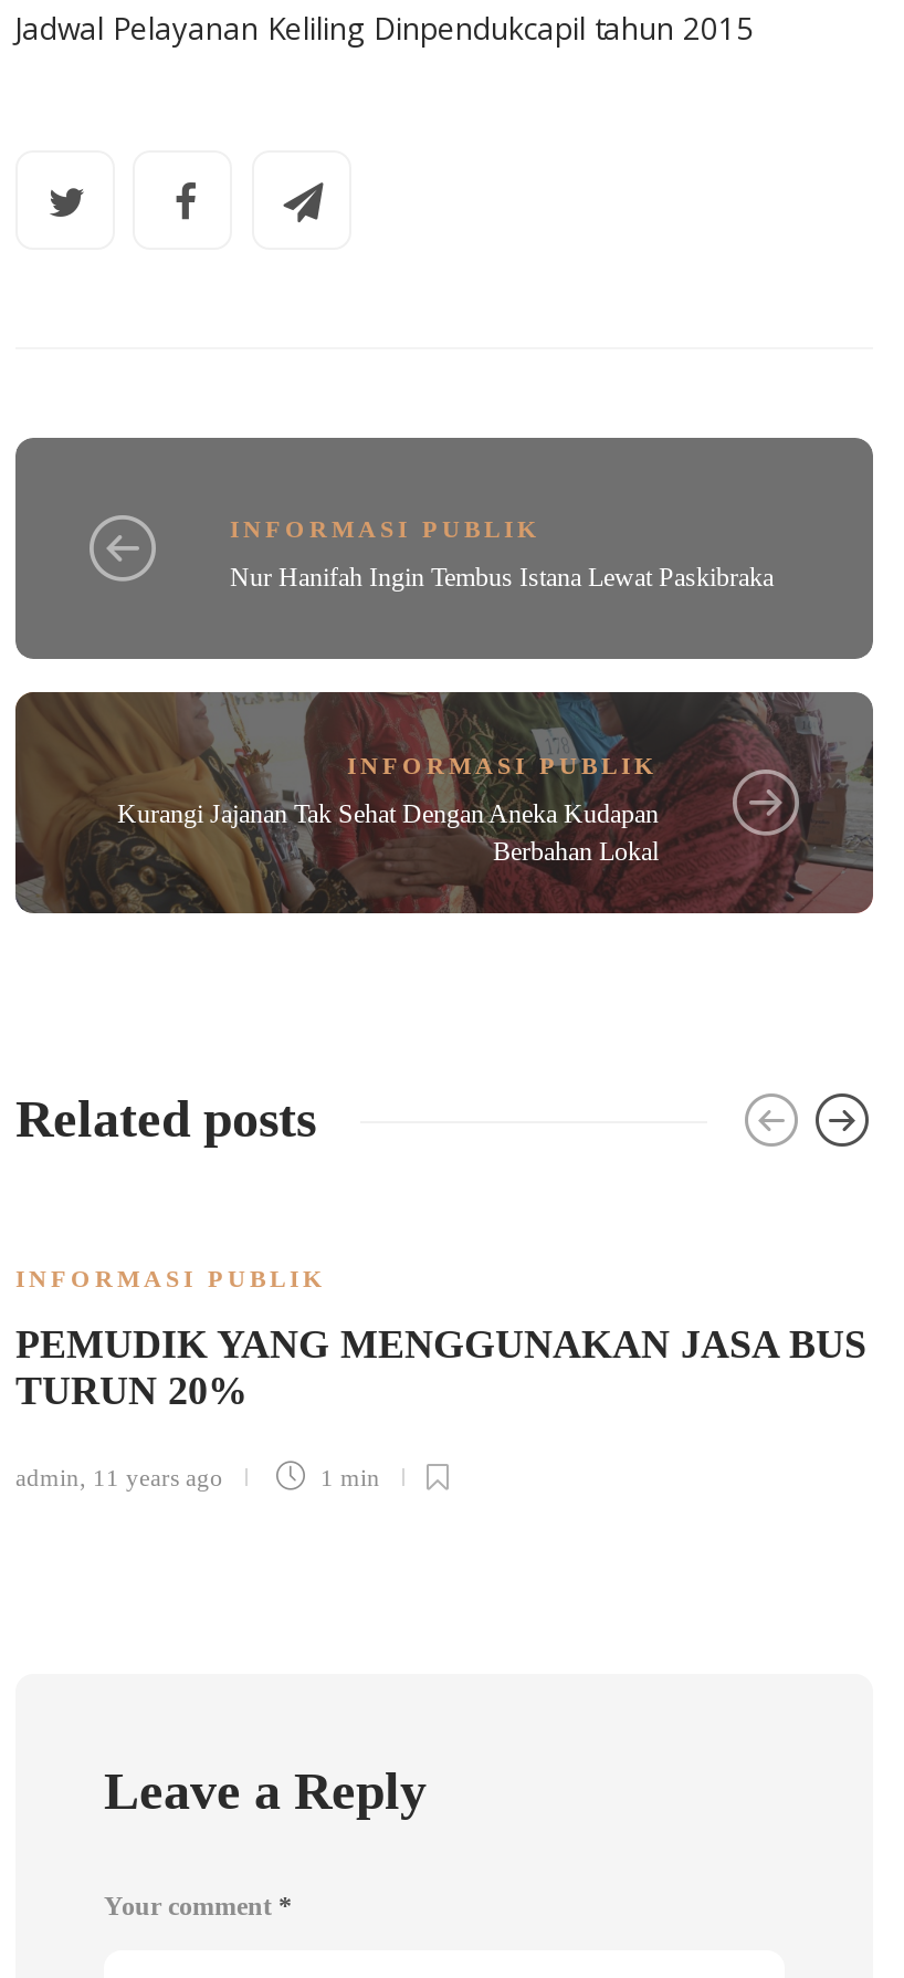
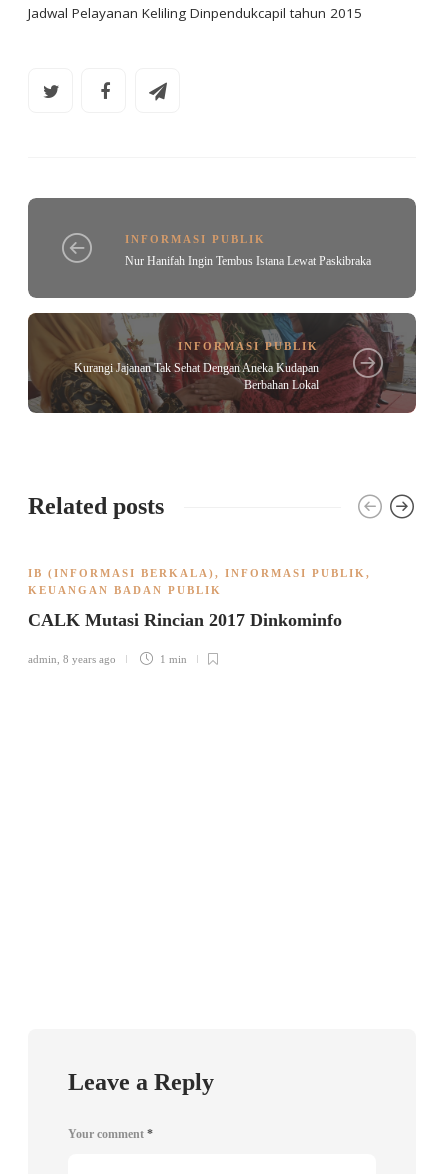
[15,1266,327,1292] INFORMASI PUBLIK -> [28,567,371,596] IB (INFORMASI BERKALA), INFORMASI PUBLIK, | KEUANGAN BADAN PUBLIK
[15,1323,866,1414] PEMUDIK YANG MENGGUNAKAN JASA BUS | TURUN 20% -> [28,610,347,630] CALK Mutasi Rincian 2017 Dinkominfo
[15,1465,223,1491] admin, 11 years ago -> [28,653,116,665] admin, 8 years ago

